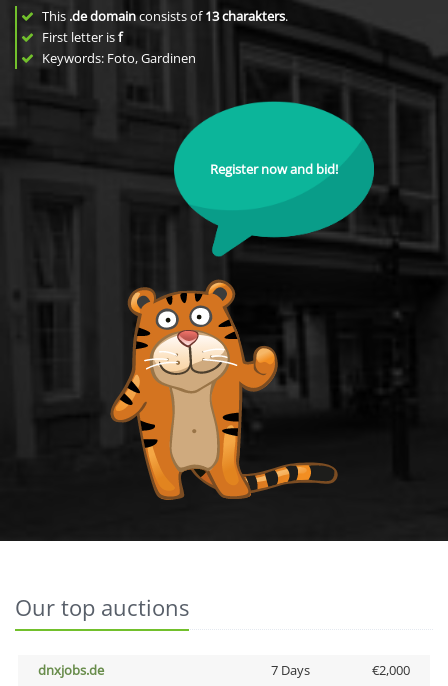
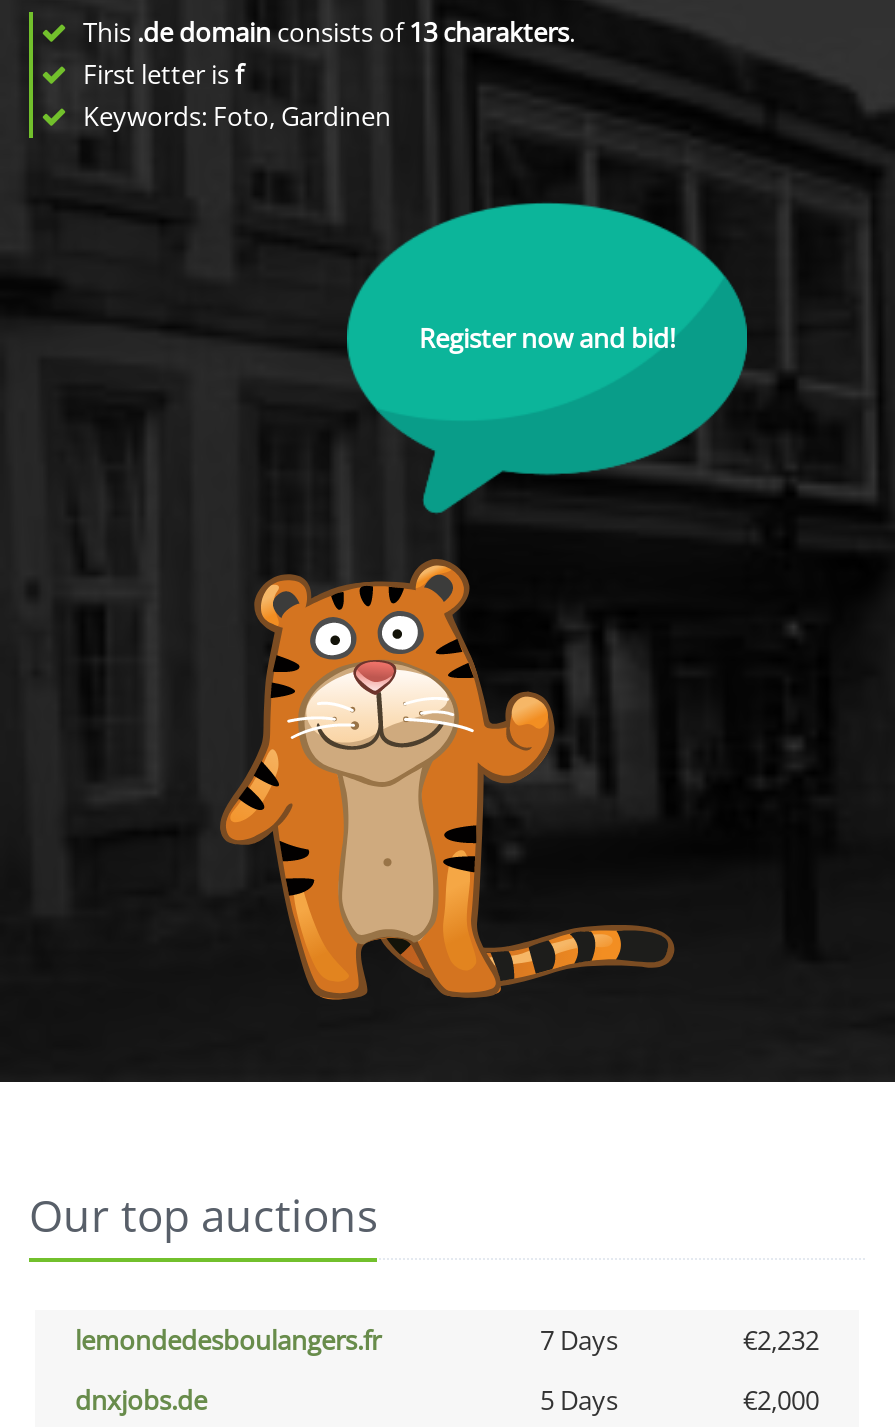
none -> [75,1322,819,1358] lemondedesboulangers.fr | 7 Days | €2,232
[270,661,309,679] 7 Days -> [540,1382,618,1418] 5 Days

